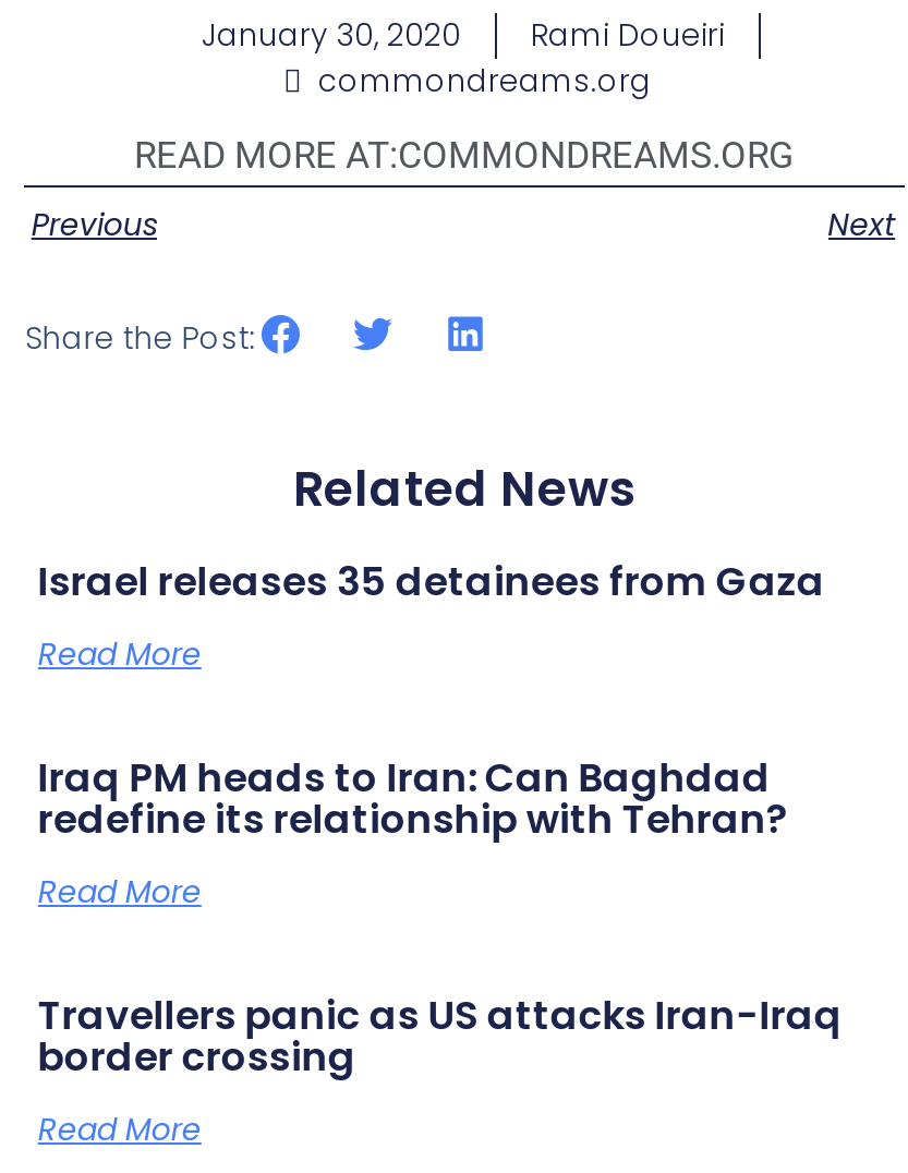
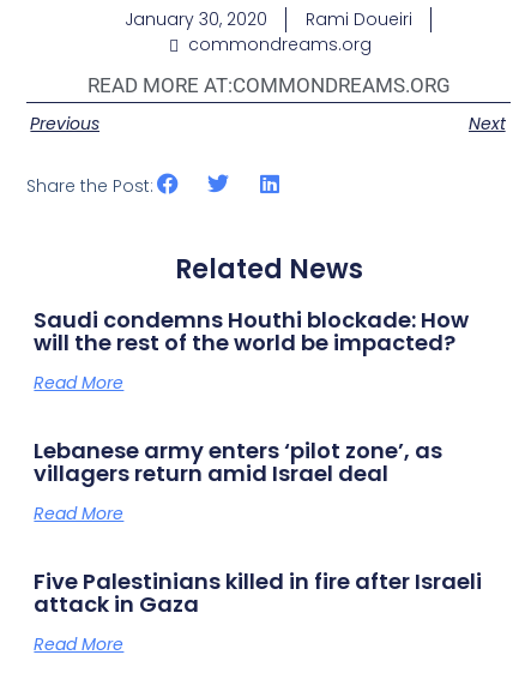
[38,552,825,607] Israel releases 35 detainees from Gaza -> [34,305,469,357] Saudi condemns Houthi blockade: How | will the rest of the world be impacted?
[38,749,788,845] Iraq PM heads to Iran: Can Baghdad | redefine its relationship with Tehran? -> [34,435,443,488] Lebanese army enters ‘pilot zone’, as | villagers return amid Israel deal
[38,986,842,1082] Travellers panic as US attacks Iran-Iraq | border crossing -> [34,566,482,619] Five Palestinians killed in fire after Israeli | attack in Gaza

